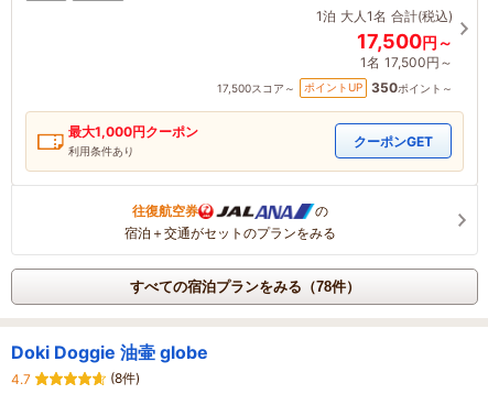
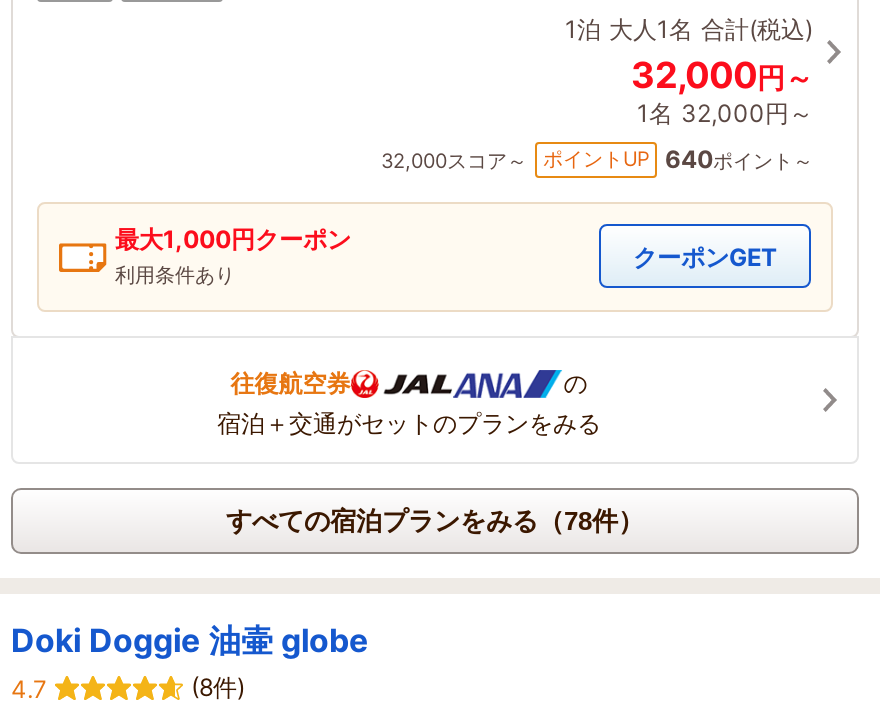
[357,29,453,52] 17,500円～ -> [631,53,813,95] 32,000円～
[360,54,453,70] 1名 17,500円～ -> [637,97,813,127] 1名 32,000円～
[217,81,295,94] 17,500スコア～ -> [381,147,527,171] 32,000スコア～
[371,79,453,95] 350ポイント～ -> [665,143,813,173] 640ポイント～

